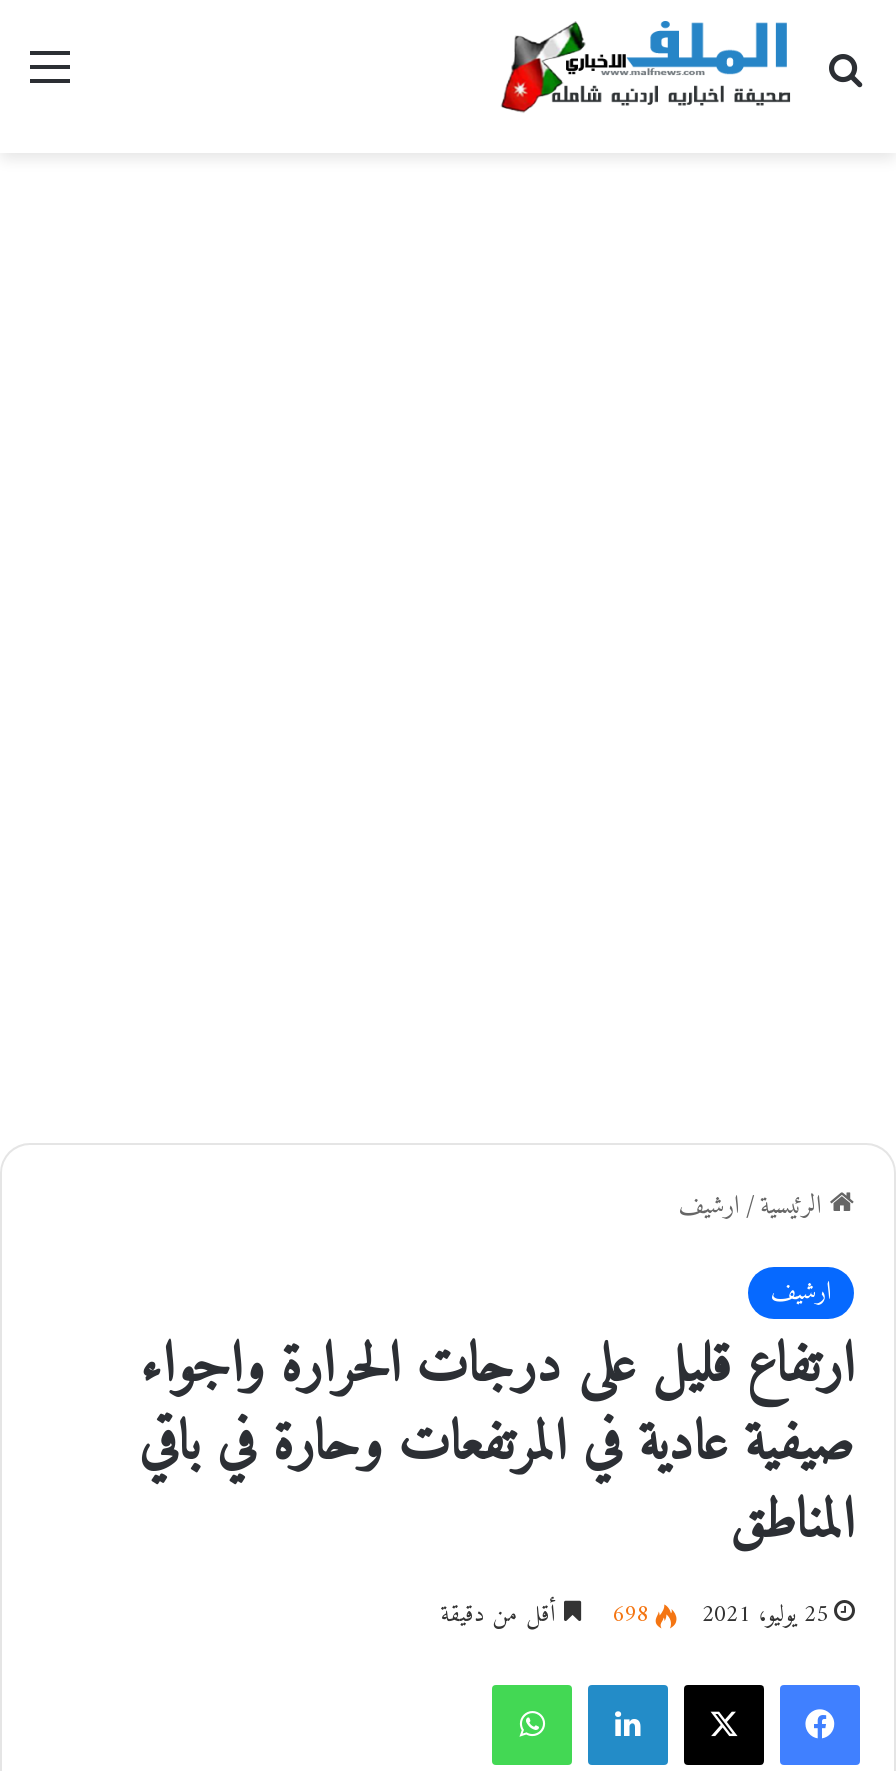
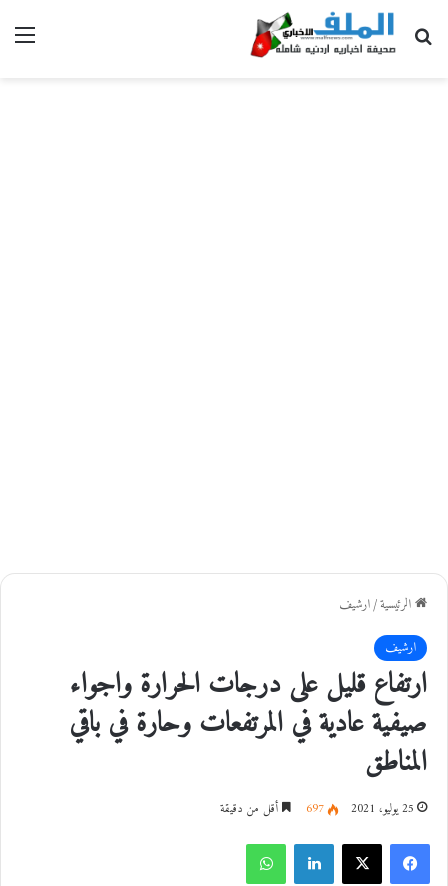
[440,1594,648,1636] 698 أقل من دقيقة -> [220,799,324,820] 697 أقل من دقيقة

